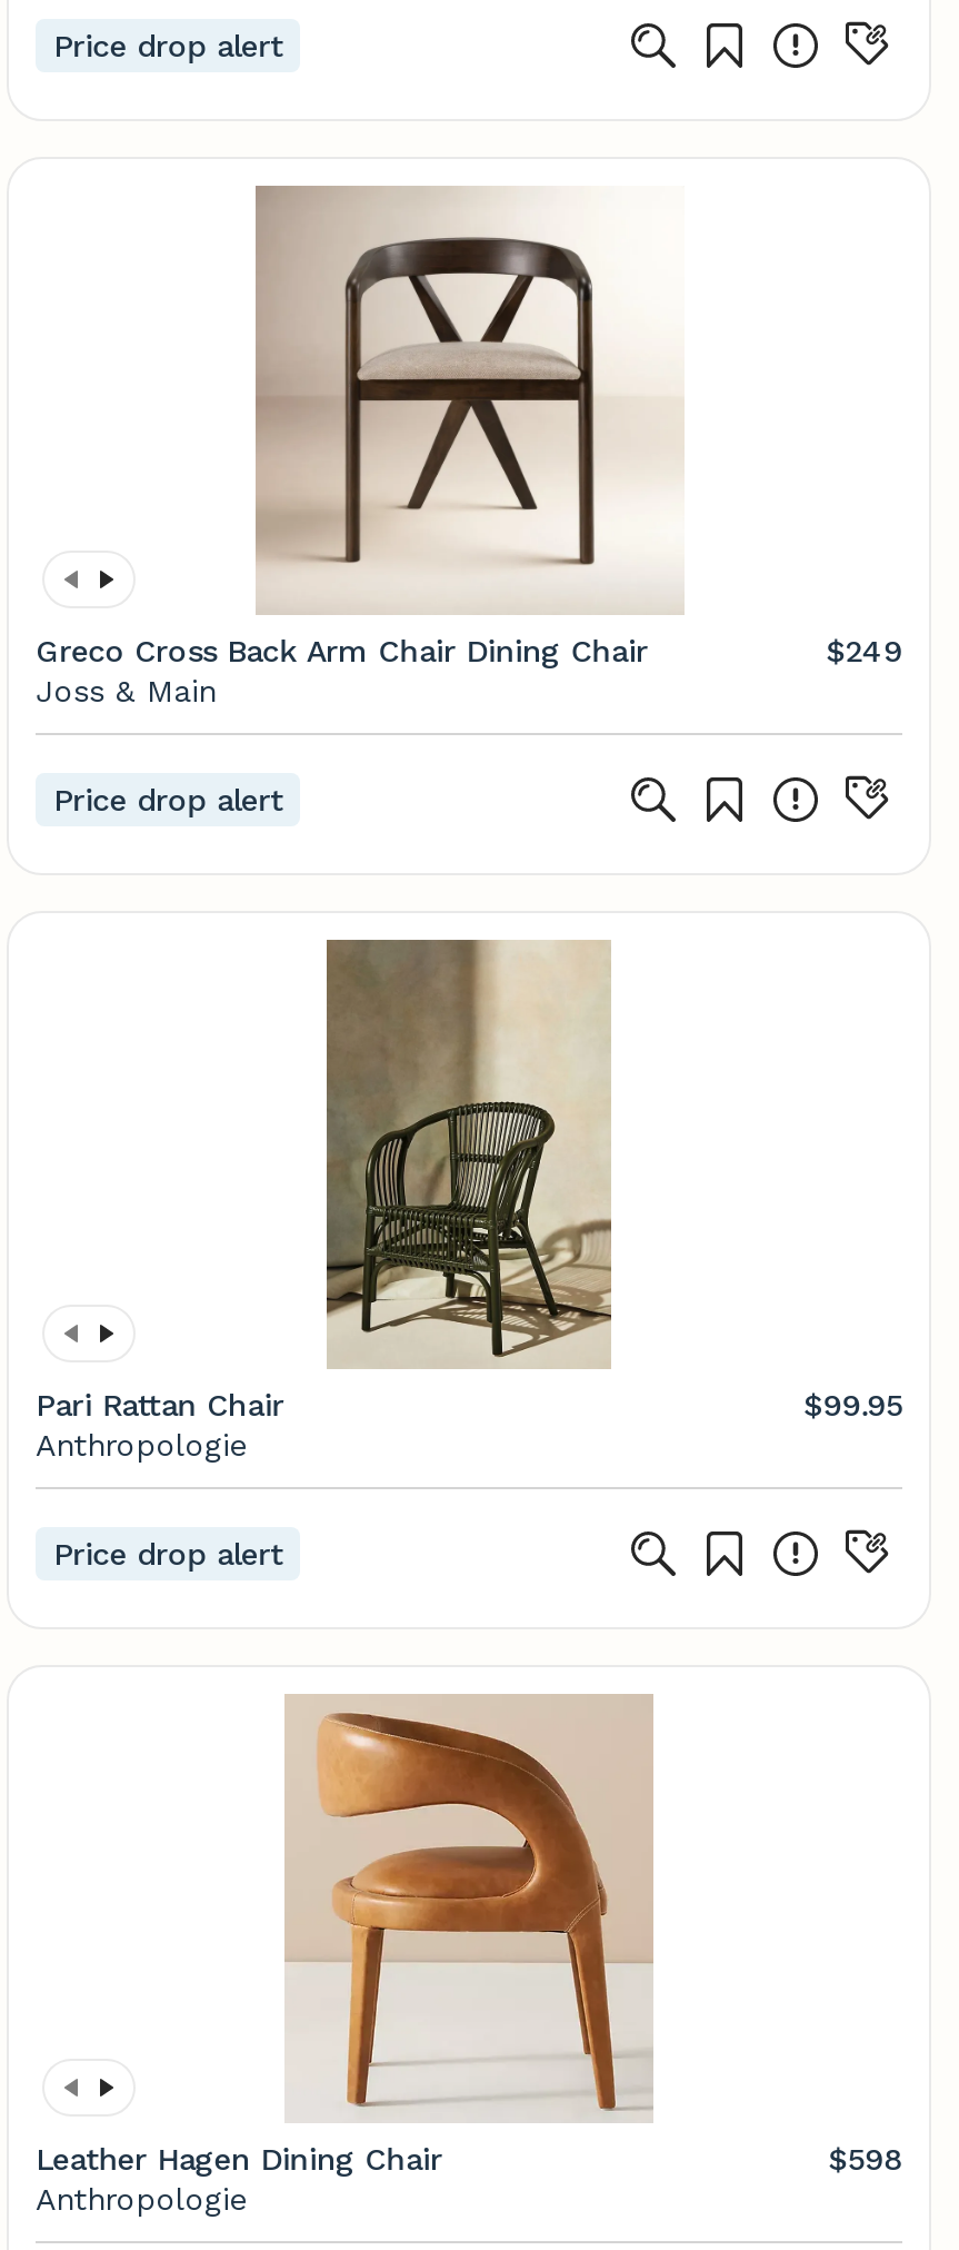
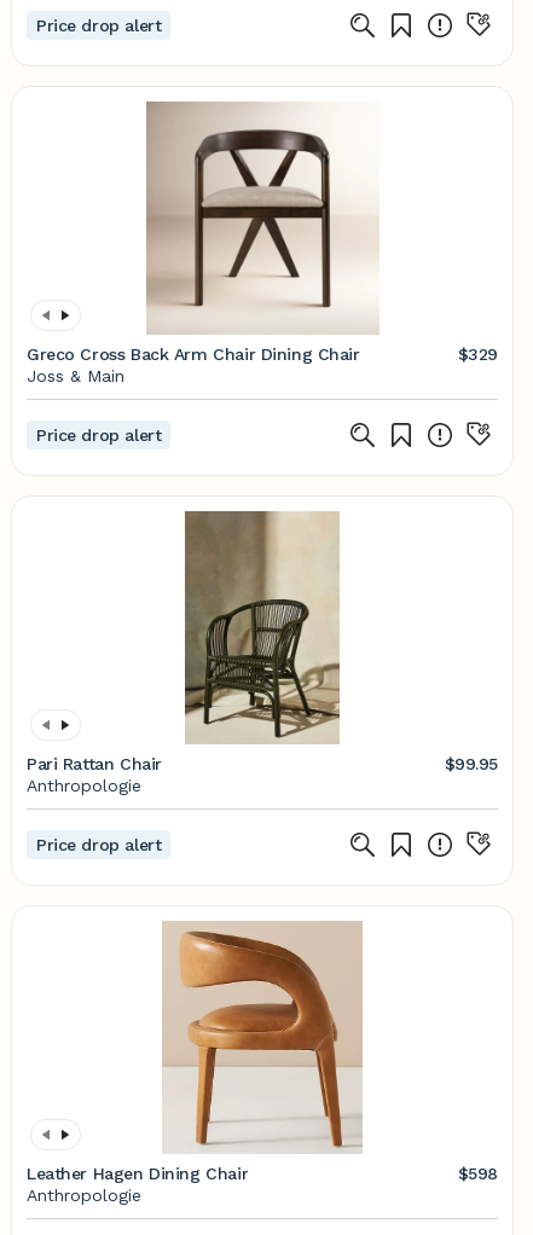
[826,633,902,668] $249 -> [458,344,498,364] $329

